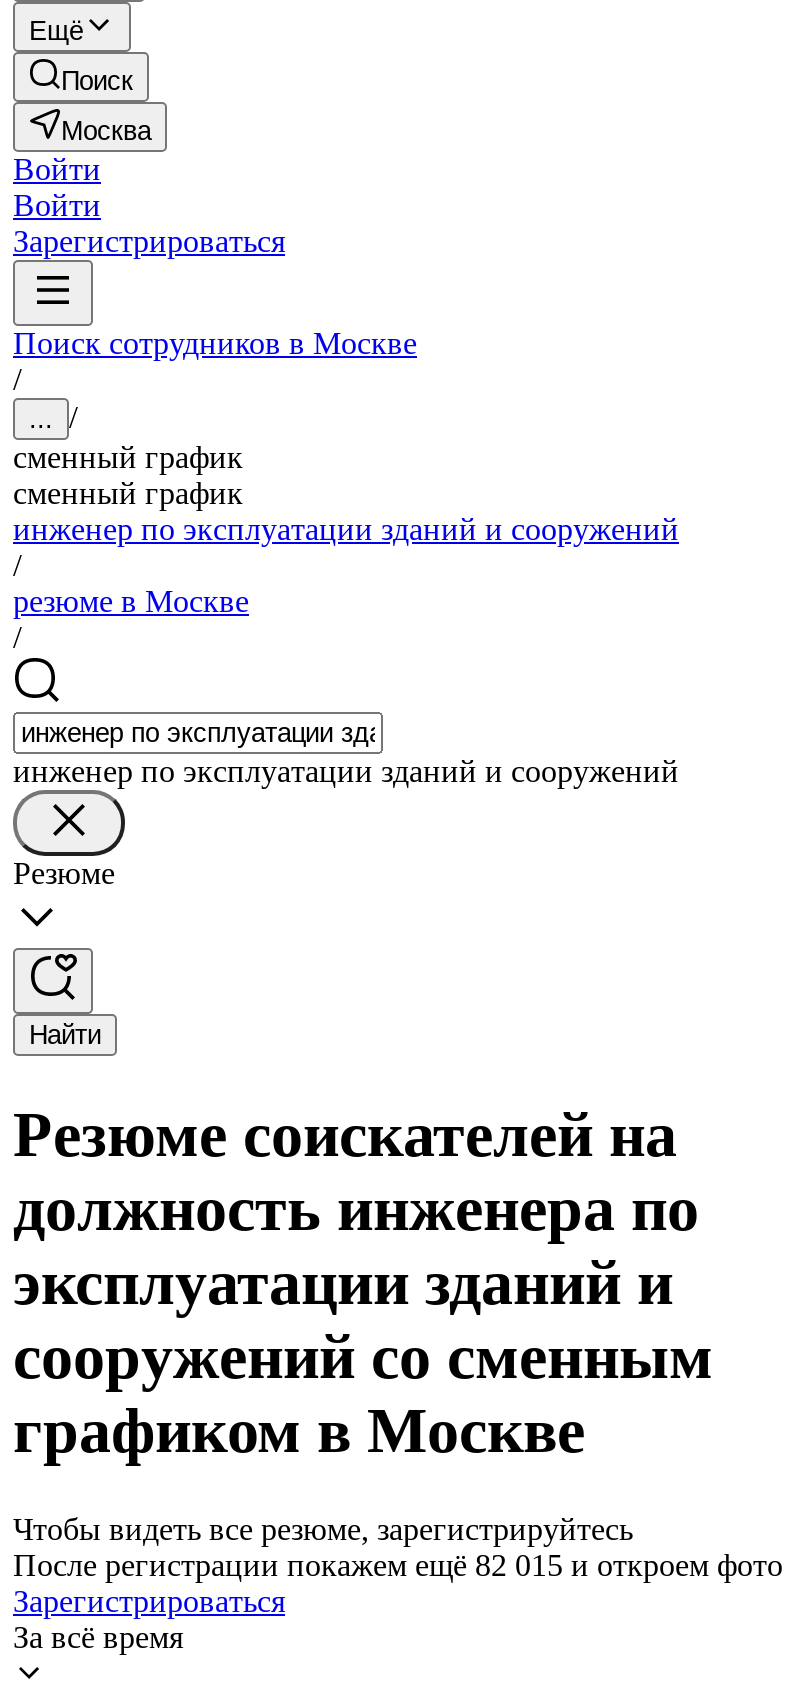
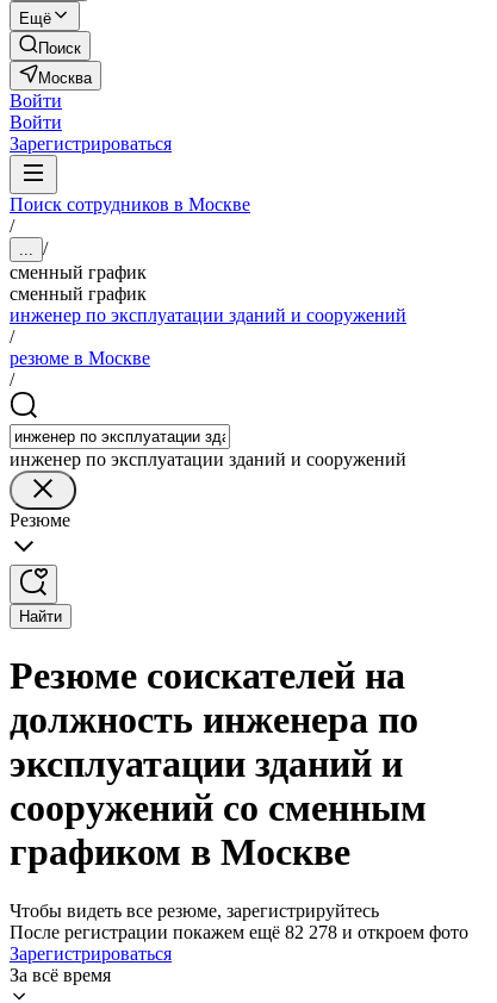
[13,1548,783,1582] После регистрации покажем ещё 82 015 и откроем фото -> [10,922,468,942] После регистрации покажем ещё 82 278 и откроем фото

